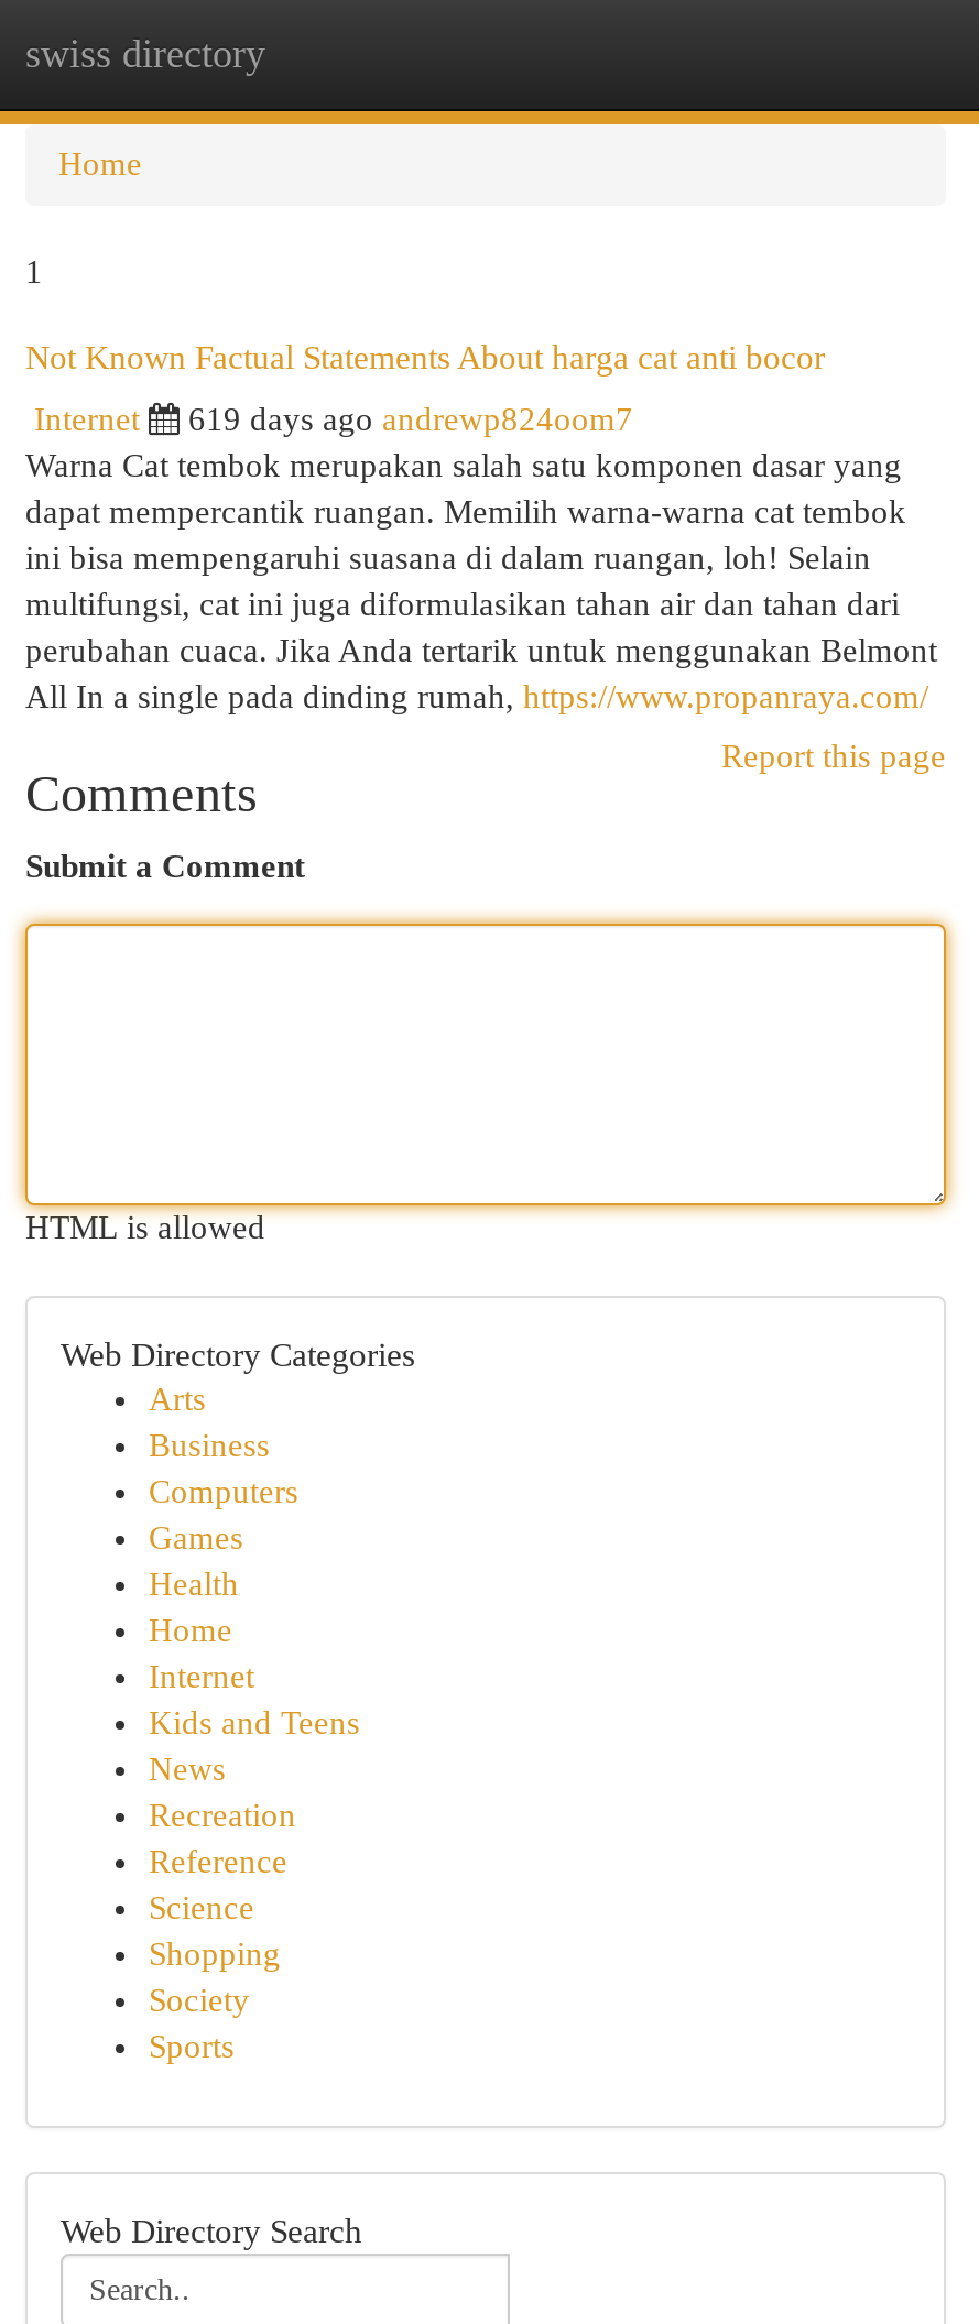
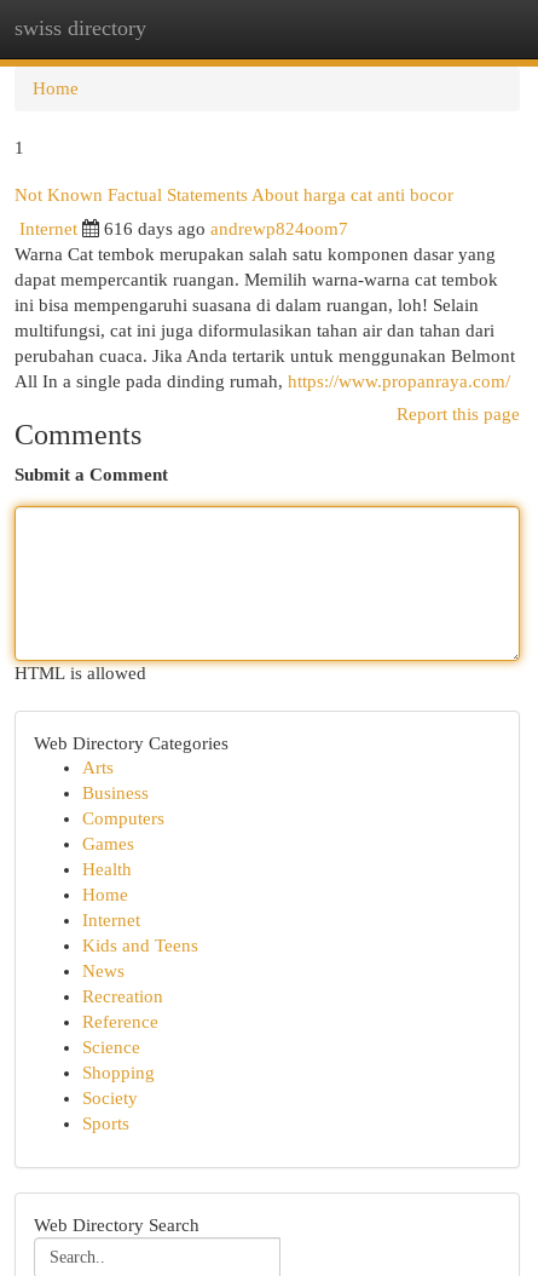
[188,402,633,437] 619 days ago andrewp824oom7 -> [104,219,348,238] 616 days ago andrewp824oom7

